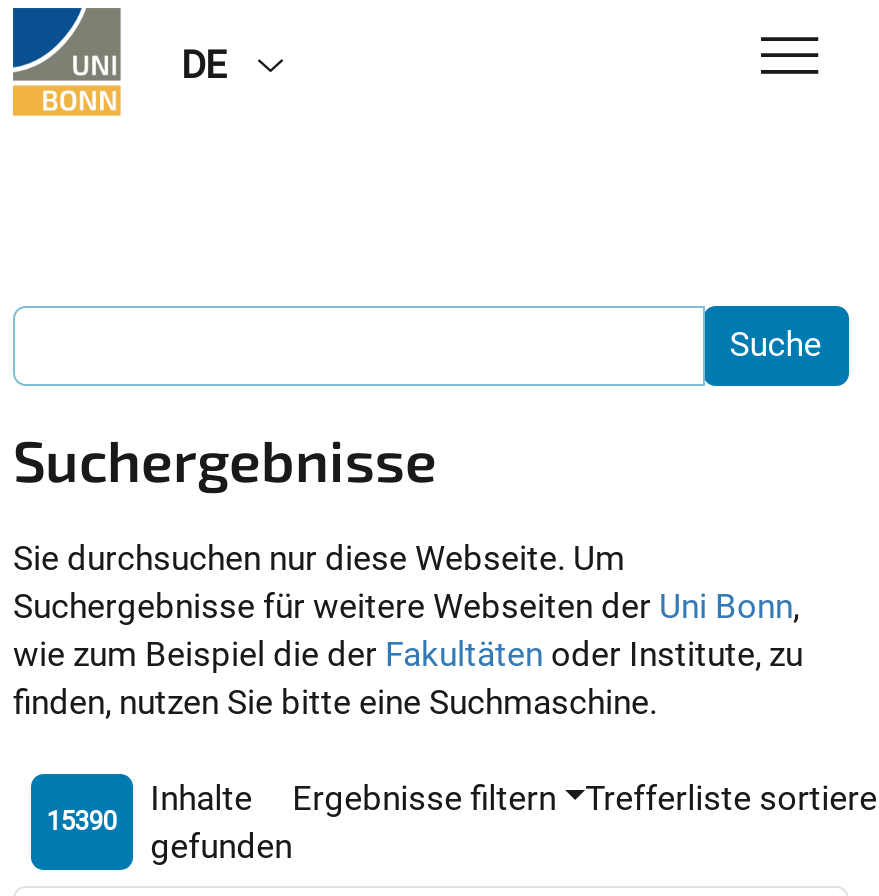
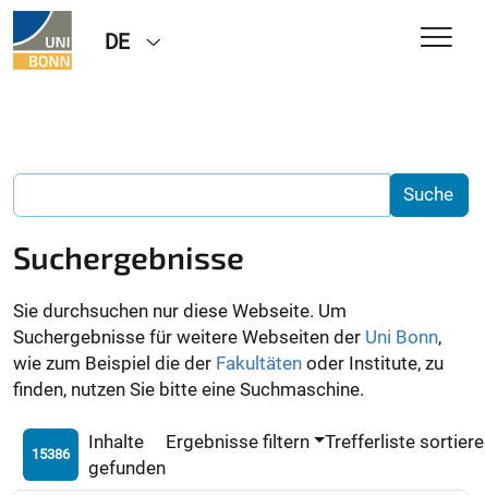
[47,806,117,836] 15390 -> [31,446,70,462] 15386

